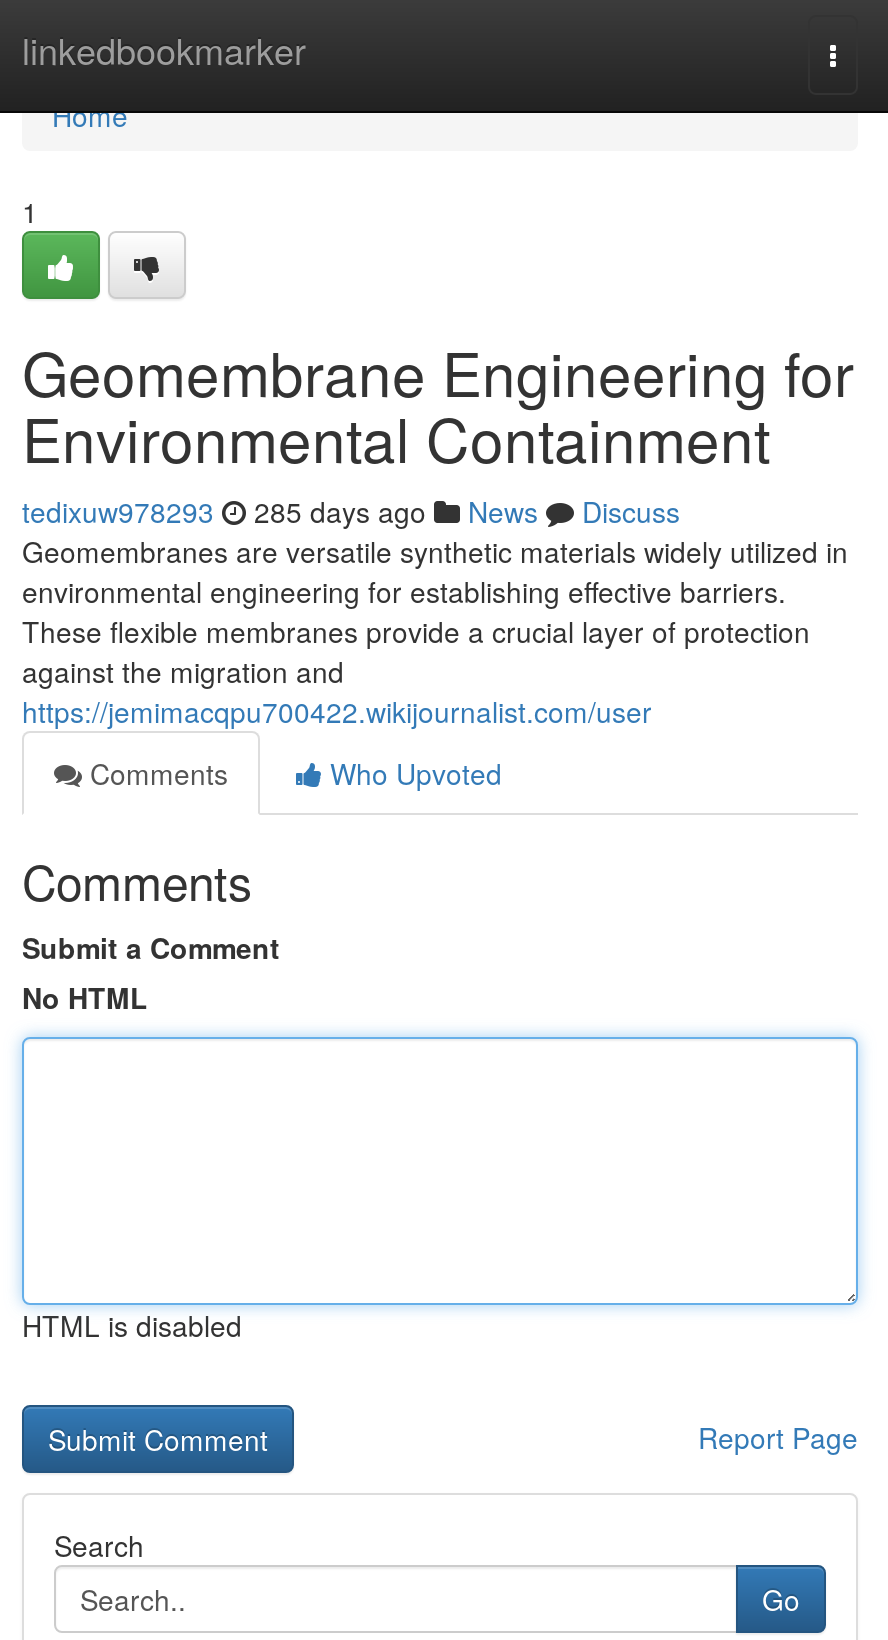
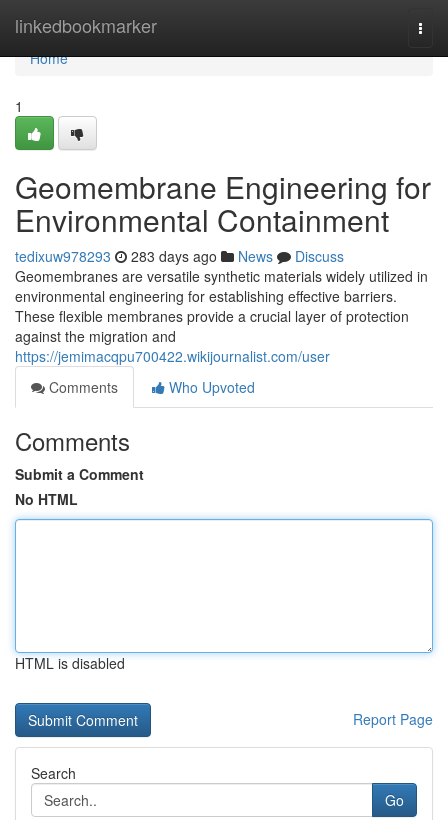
[22,491,680,531] tedixuw978293 285 days ago News Discuss -> [15,246,344,266] tedixuw978293 283 days ago News Discuss

